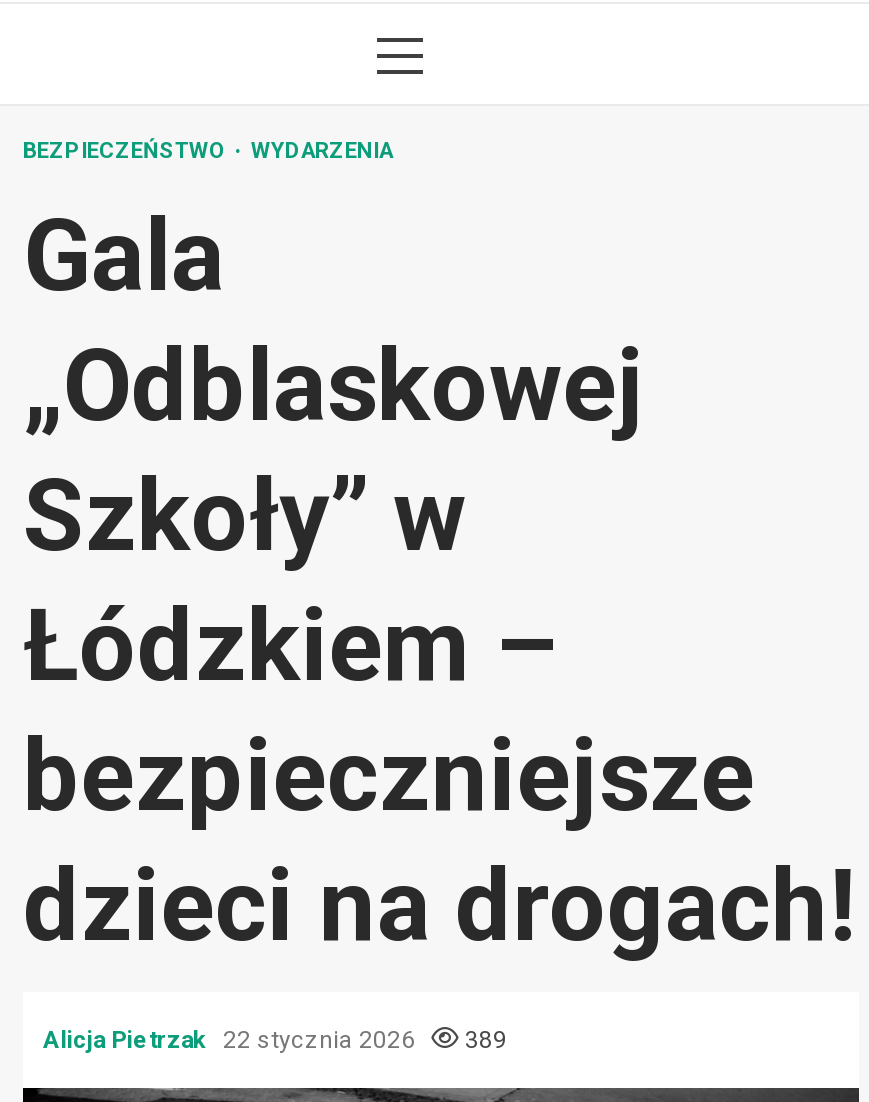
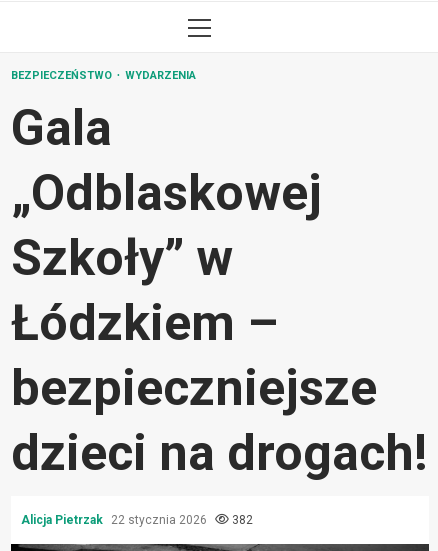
[43,1026,507,1054] Alicja Pietrzak 22 stycznia 2026 389 -> [21,513,253,527] Alicja Pietrzak 22 stycznia 2026 382

